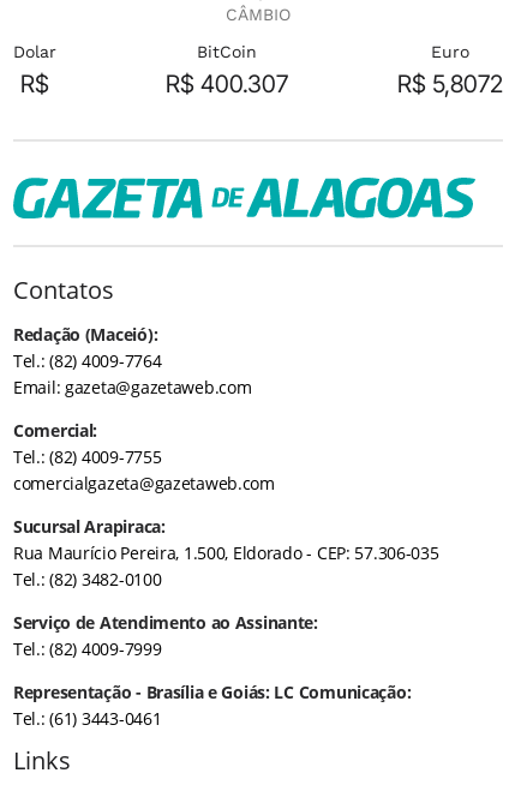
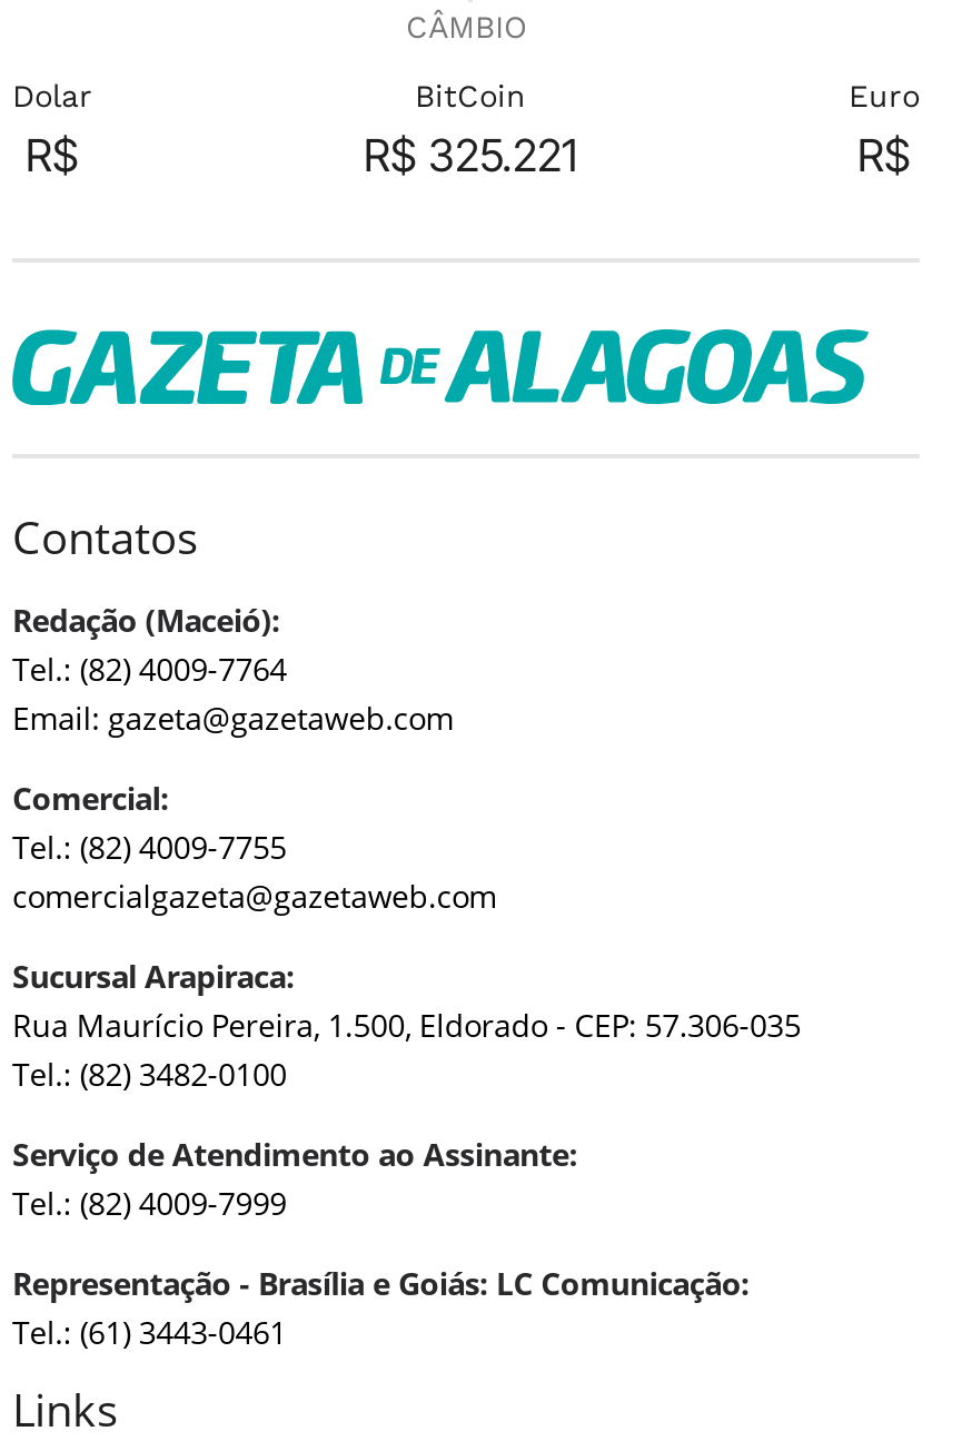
[166,70,288,98] R$ 400.307 -> [364,129,577,182] R$ 325.221
[397,70,503,98] R$ 5,8072 -> [857,129,911,182] R$

